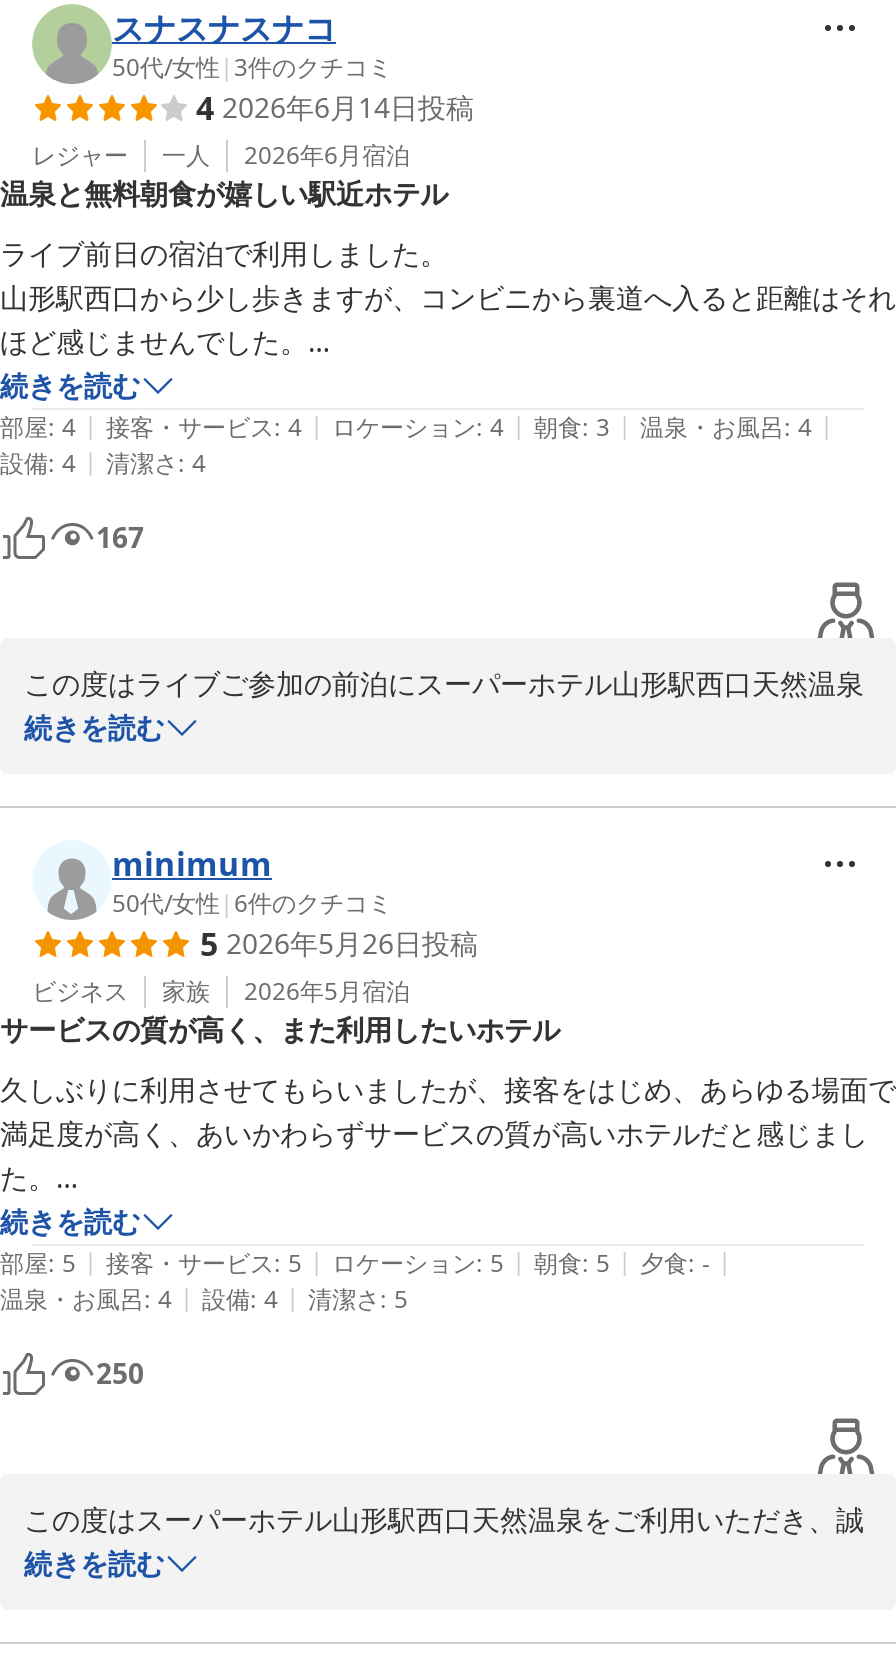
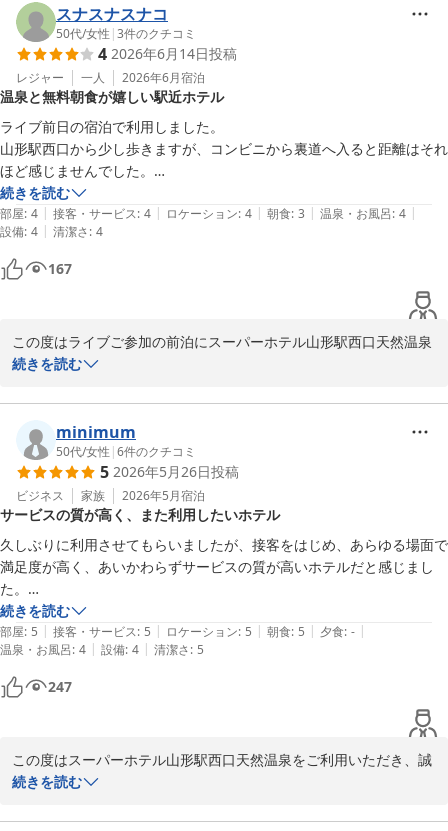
[96,1354,144,1392] 250 -> [48,677,72,696] 247

